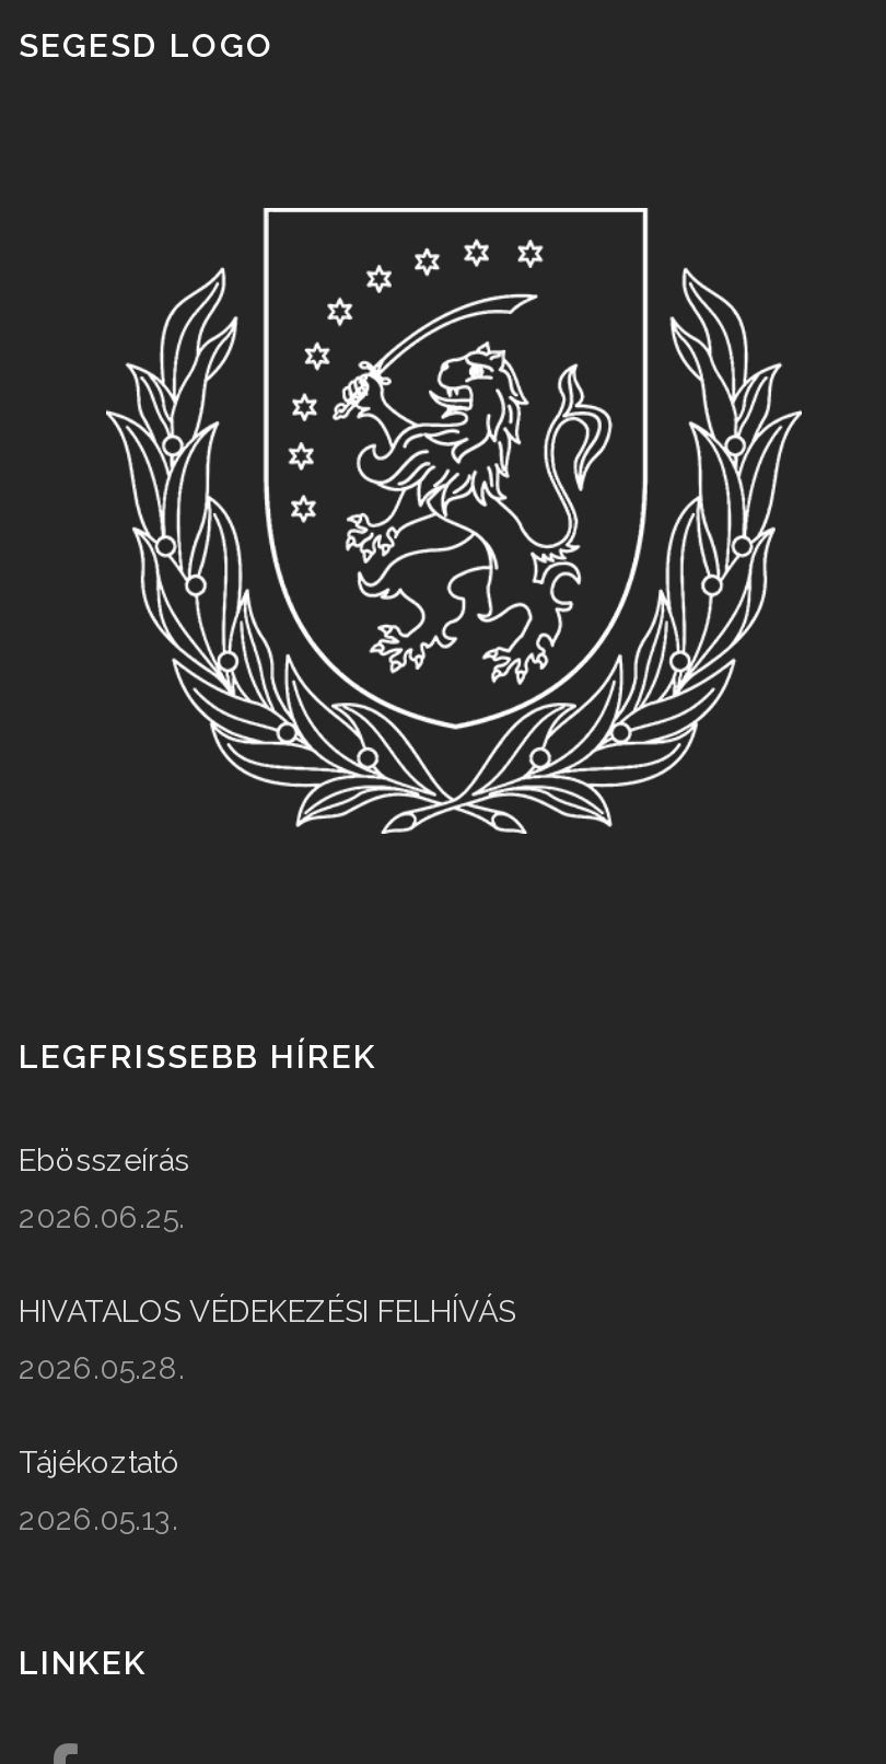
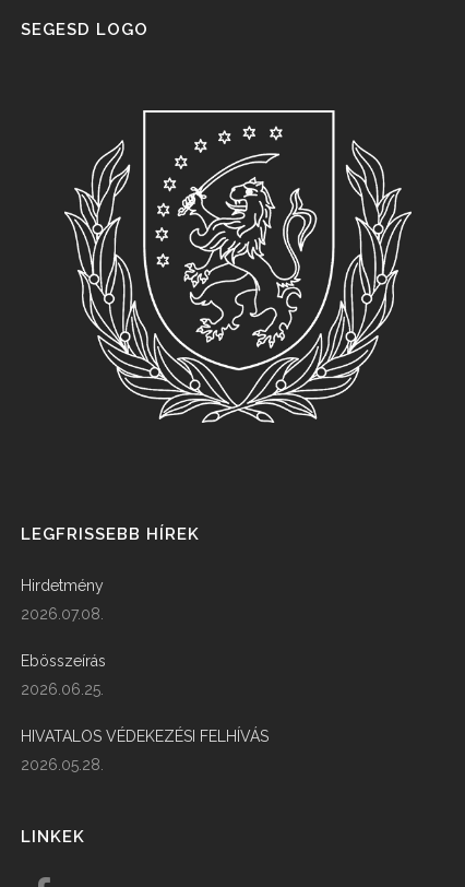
none -> [21,577,104,623] Hirdetmény | 2026.07.08.
moved [19,1142,515,1385] -> [21,652,269,773]: Ebösszeírás | 2026.06.25. | HIVATALOS VÉDEKEZÉSI FELHÍVÁS | 2026.05.28.
[19,1444,180,1536] Tájékoztató | 2026.05.13. -> none

